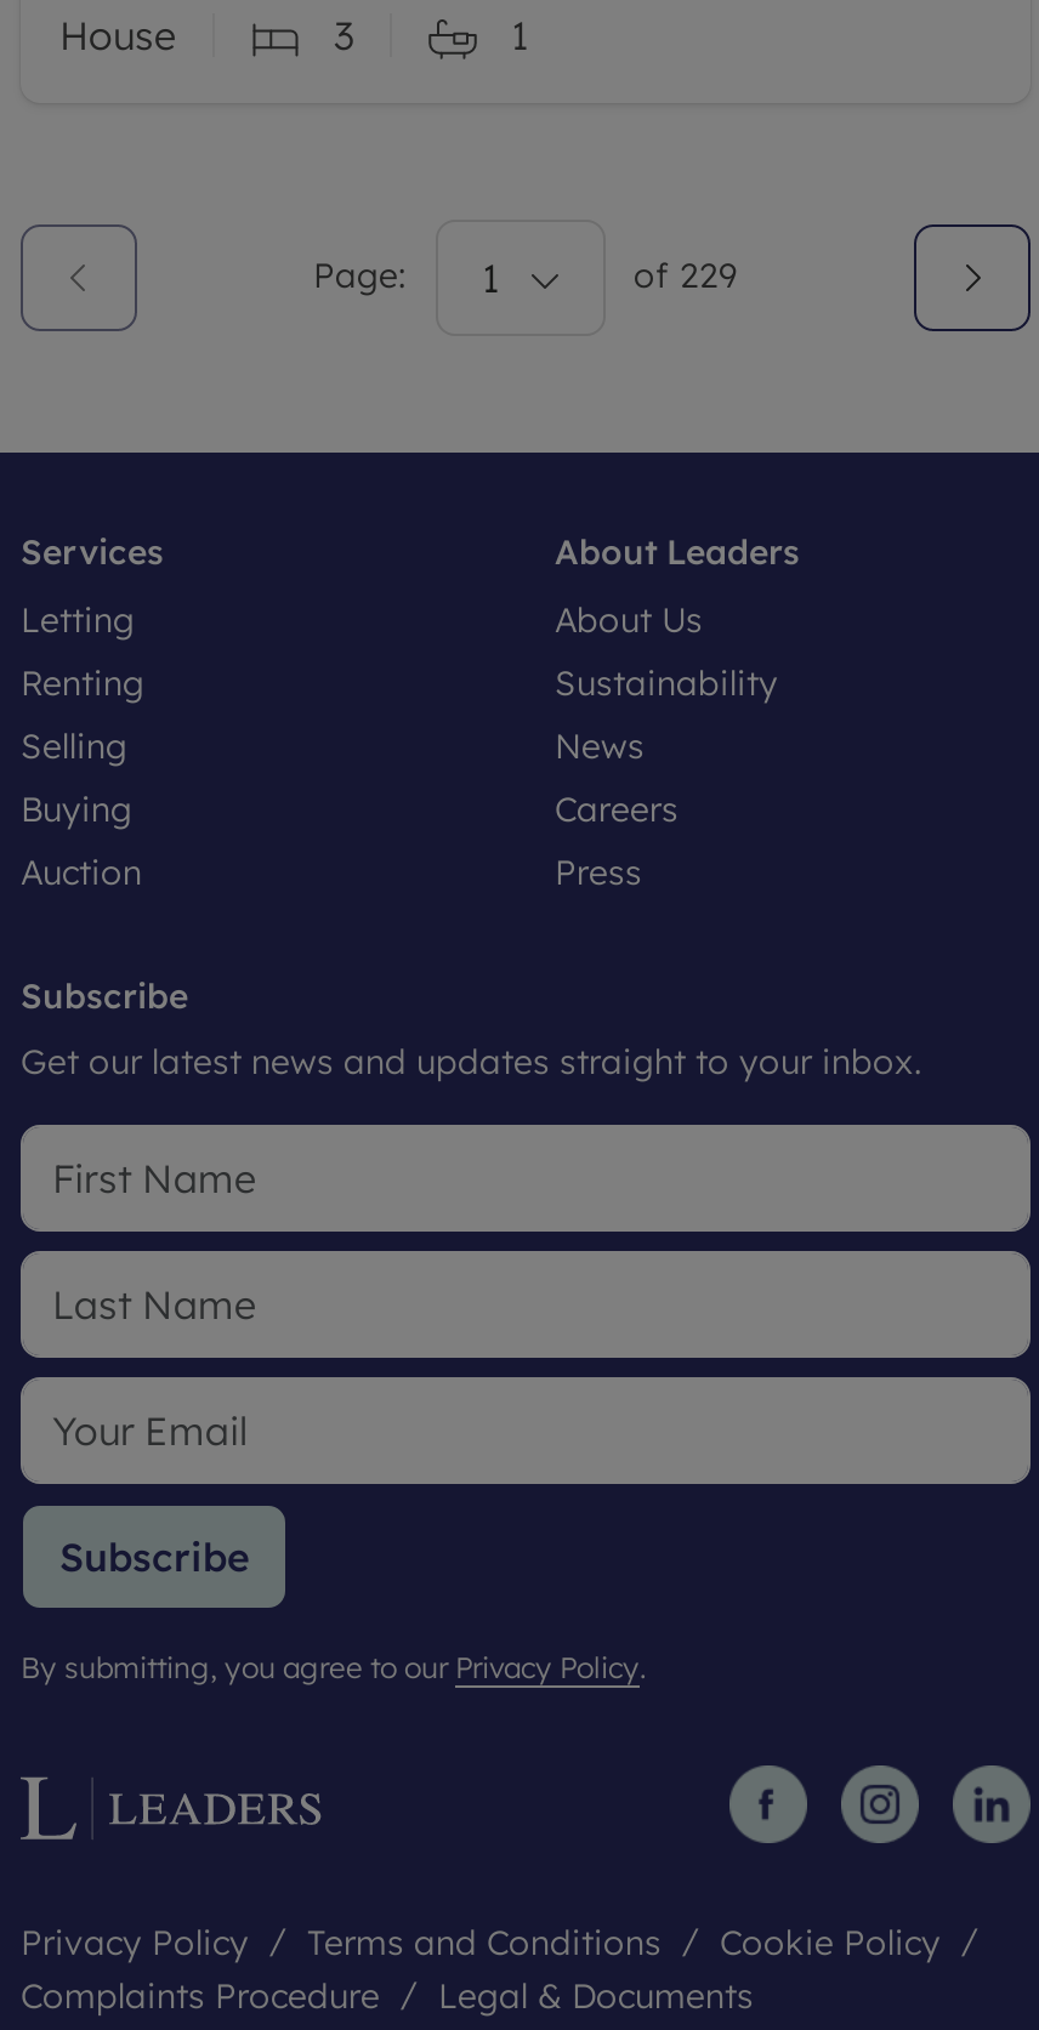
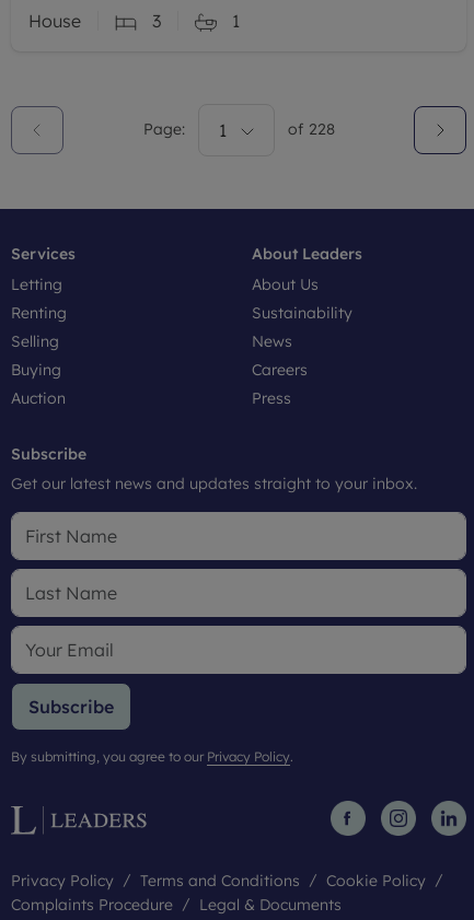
[634,254,738,298] of 229 -> [287,119,334,139] of 228

